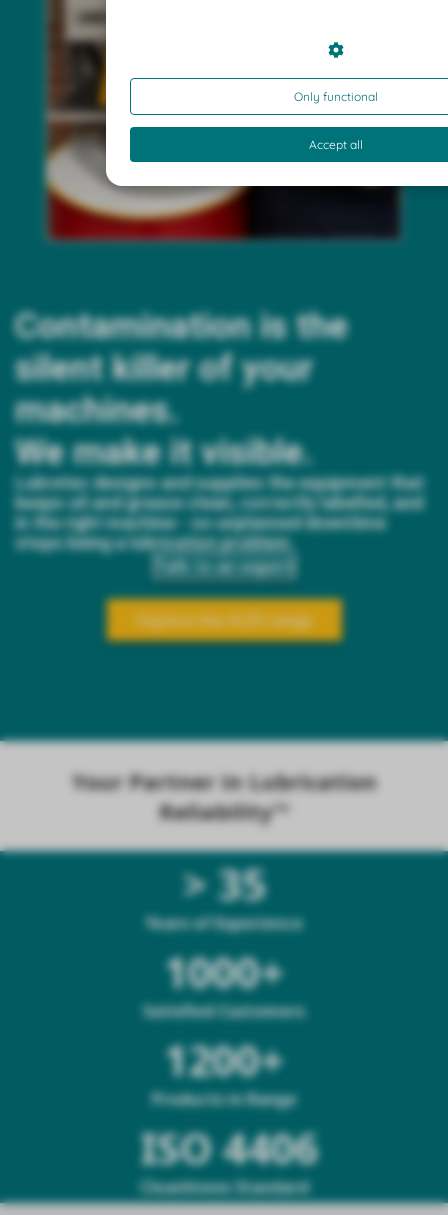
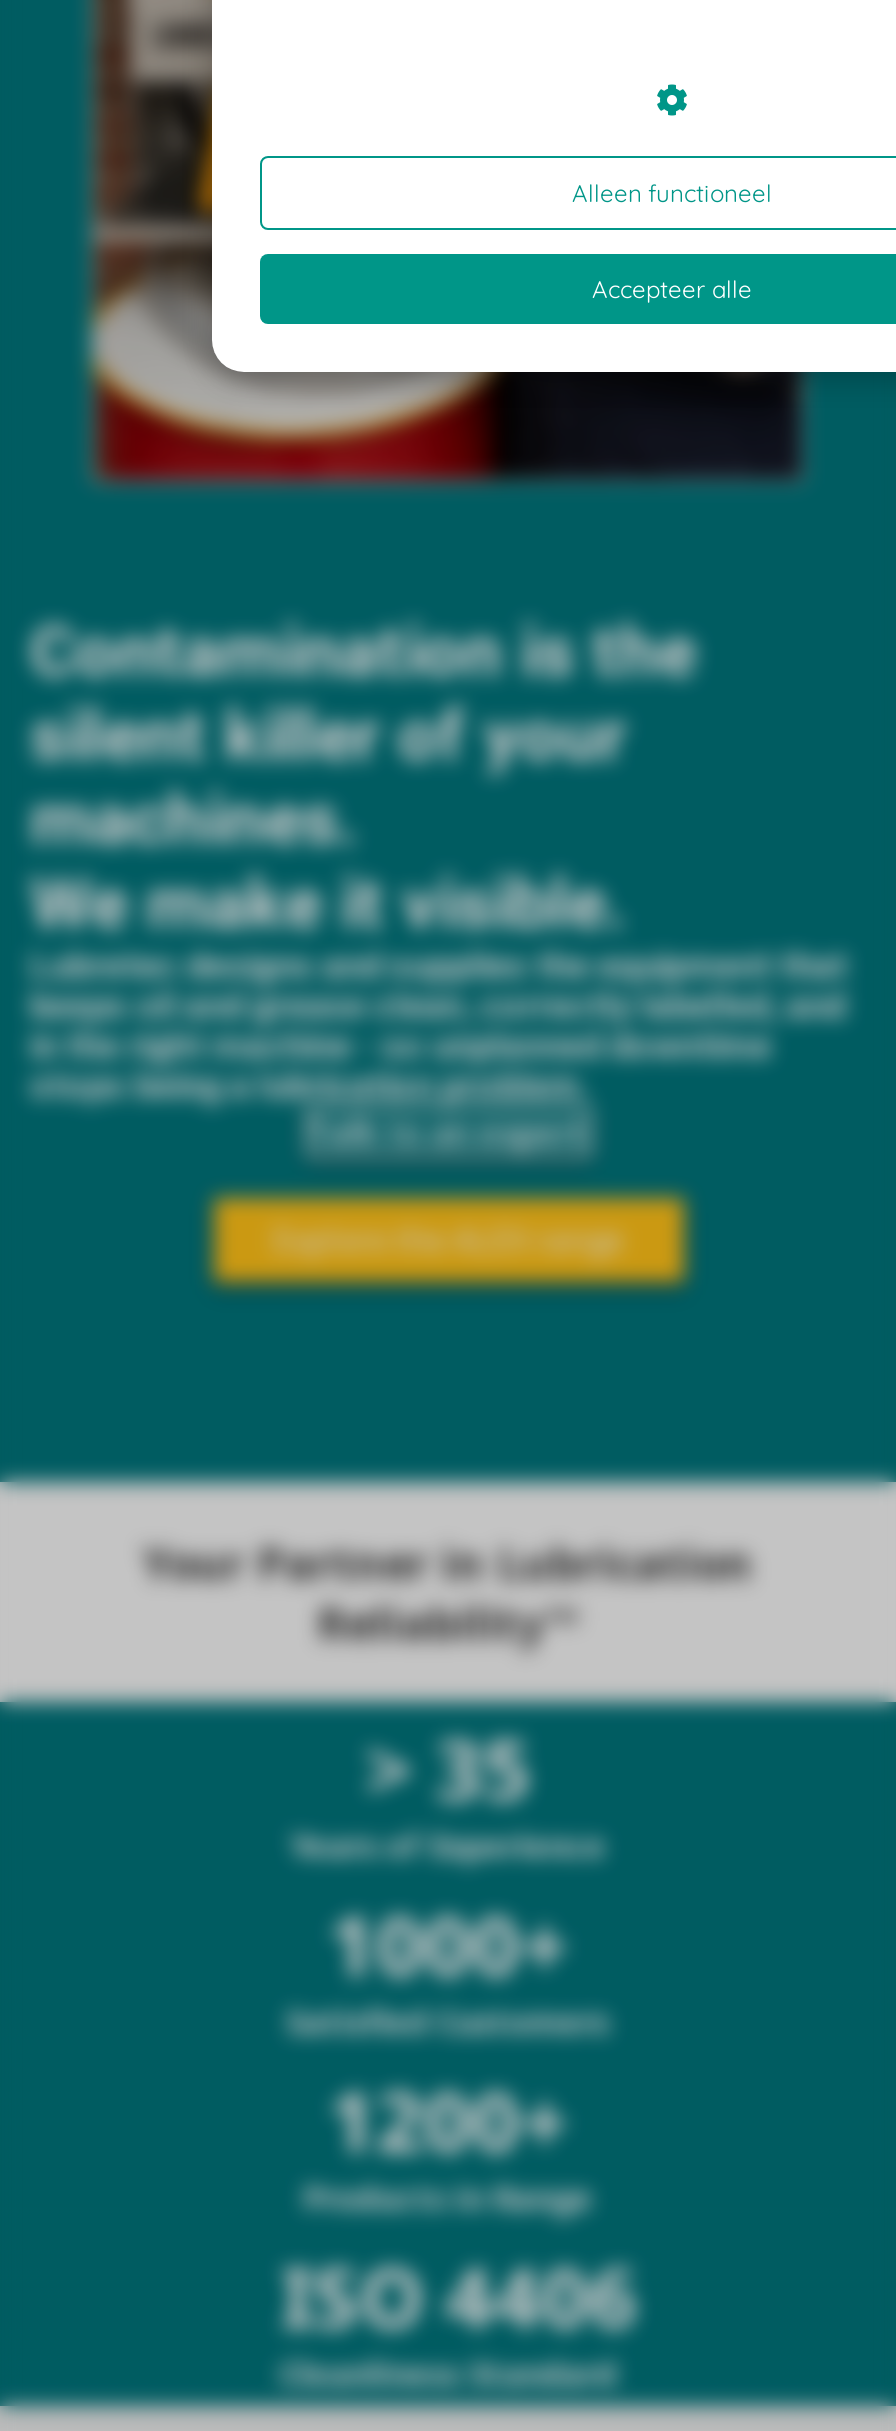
[294,89,378,104] Only functional -> [572,178,772,208] Alleen functioneel
[309,137,363,152] Accept all -> [592,274,752,304] Accepteer alle

